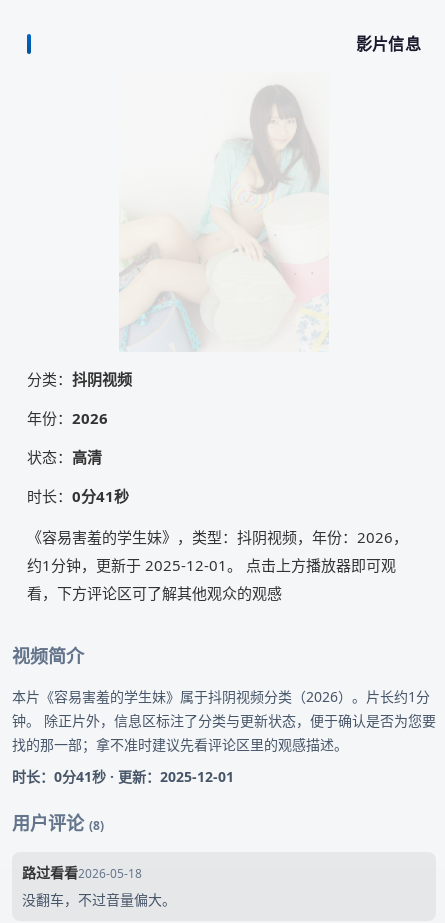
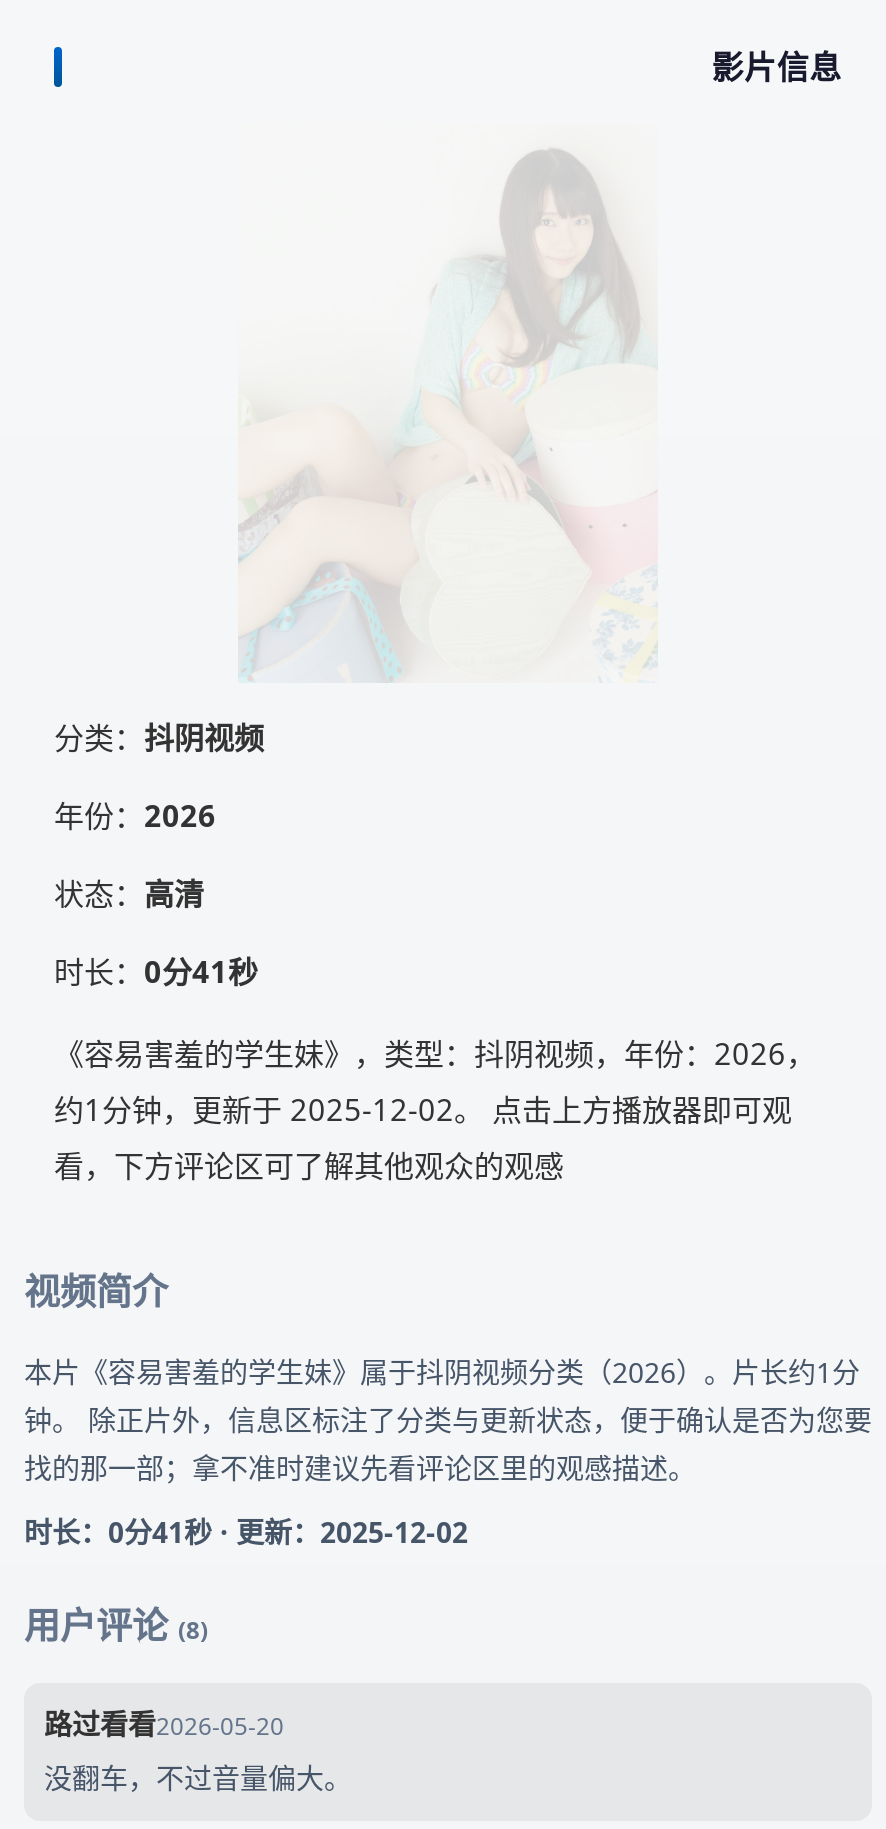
[27,554,396,574] 约1分钟，更新于 2025-12-01。 点击上方播放器即可观 -> [54,1088,792,1128] 约1分钟，更新于 2025-12-02。 点击上方播放器即可观
[12,766,234,785] 时长：0分41秒 · 更新：2025-12-01 -> [24,1512,468,1550] 时长：0分41秒 · 更新：2025-12-02
[22,862,142,881] 路过看看2026-05-18 -> [44,1704,284,1742] 路过看看2026-05-20

